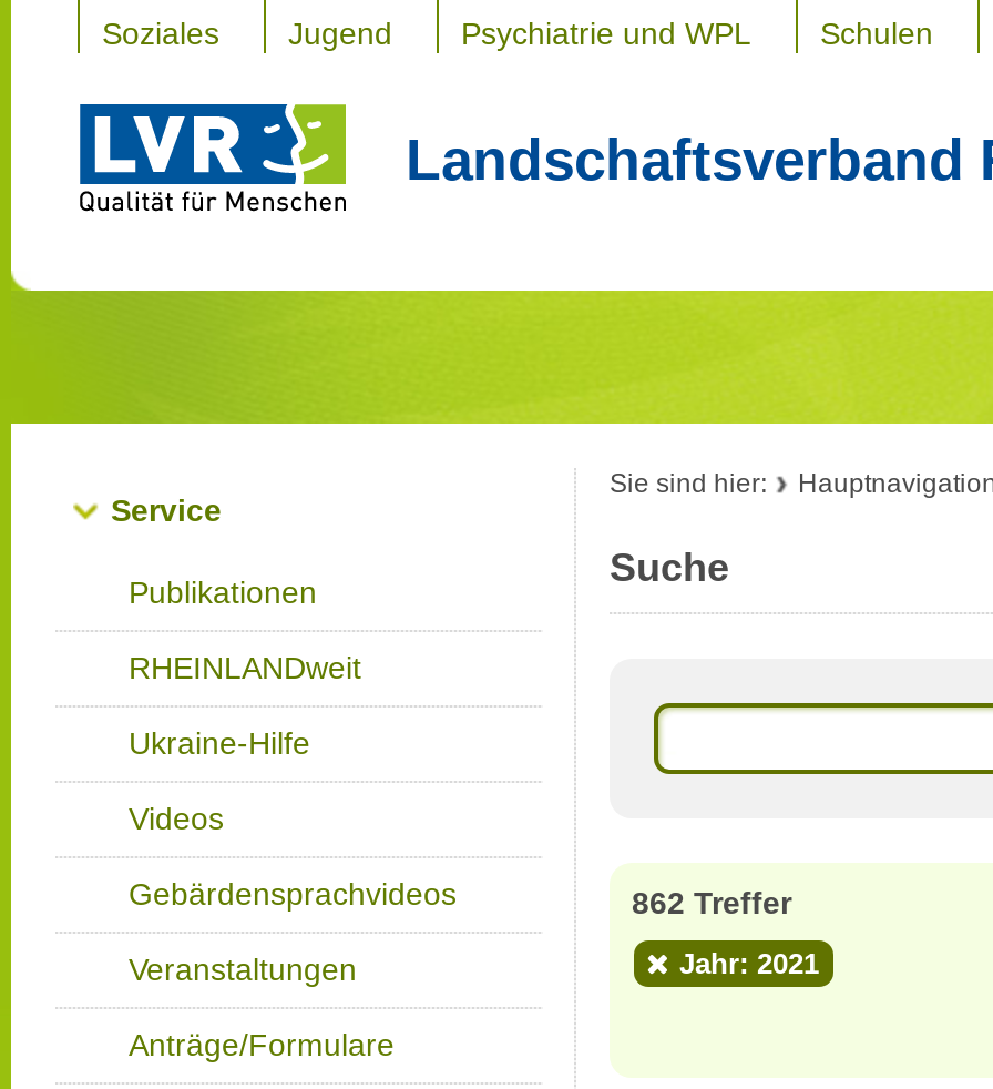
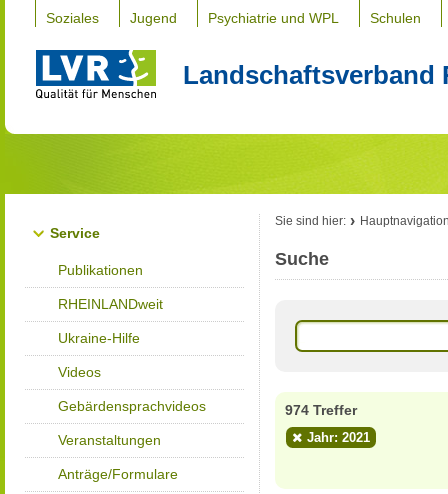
[632,885,791,920] 862 Treffer -> [285,402,357,418] 974 Treffer

